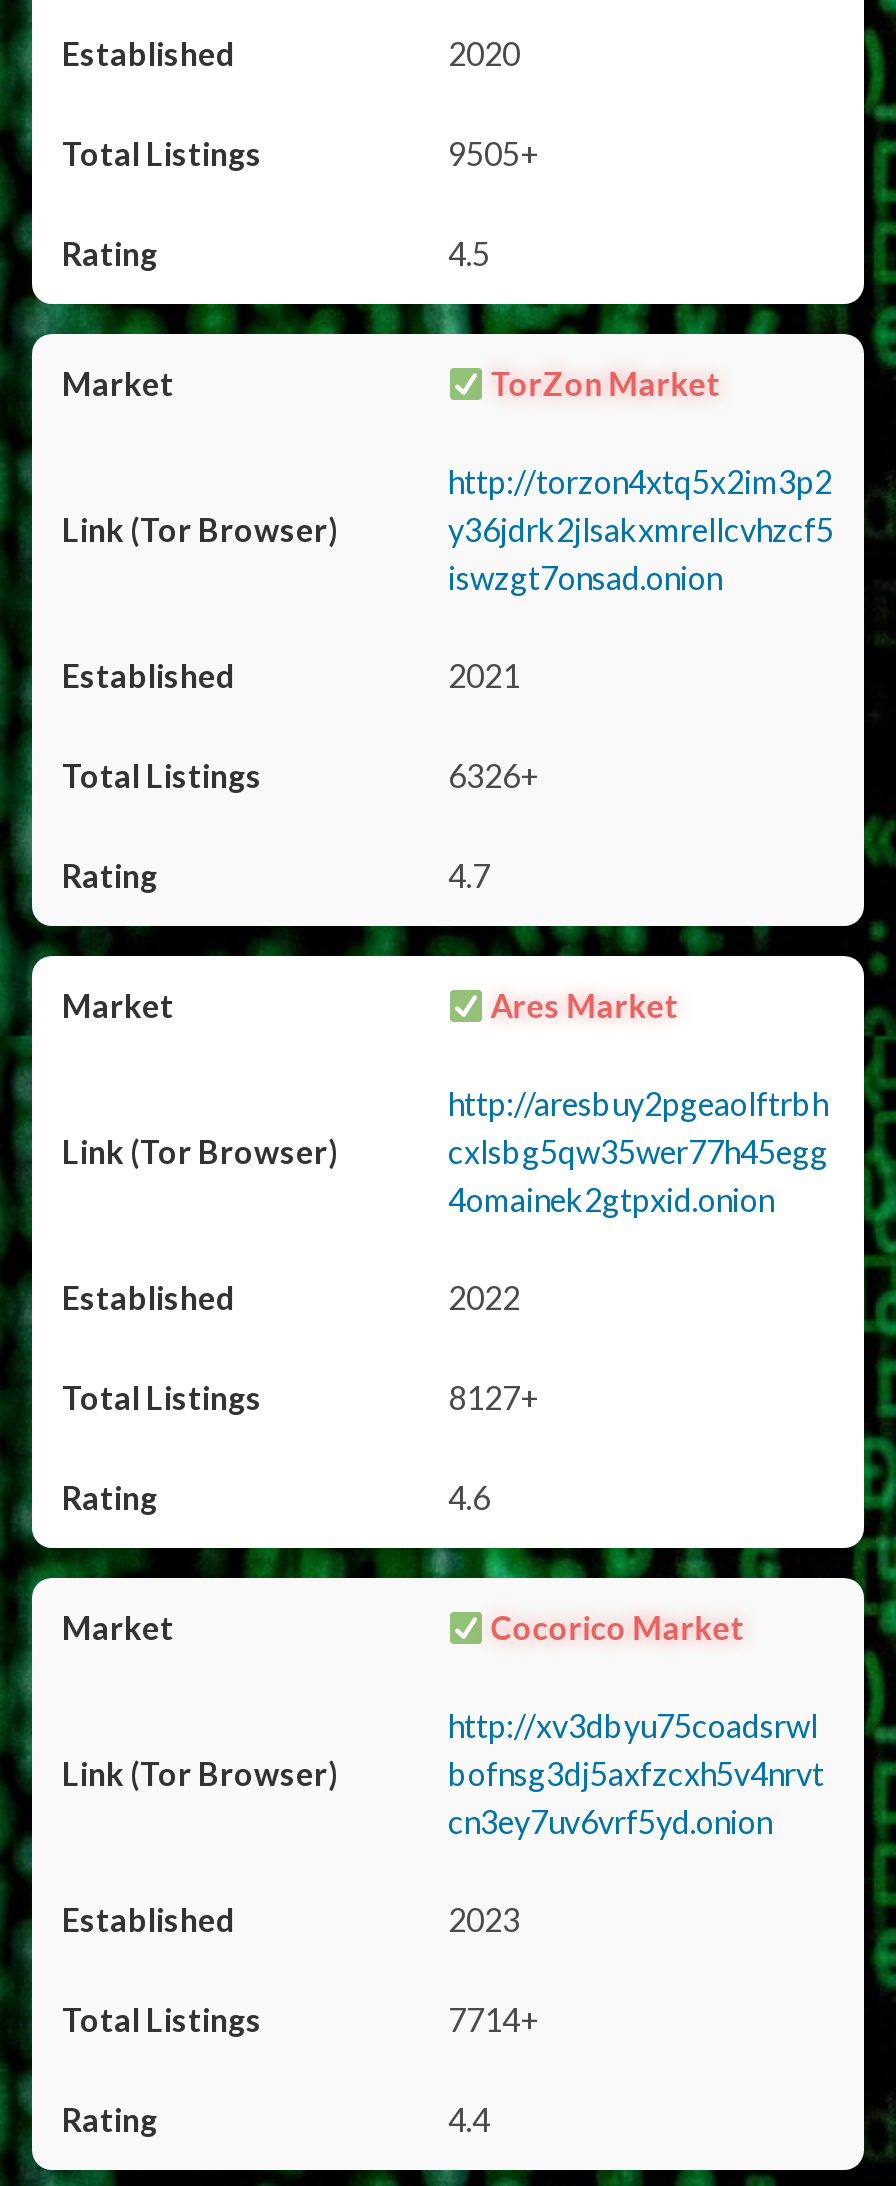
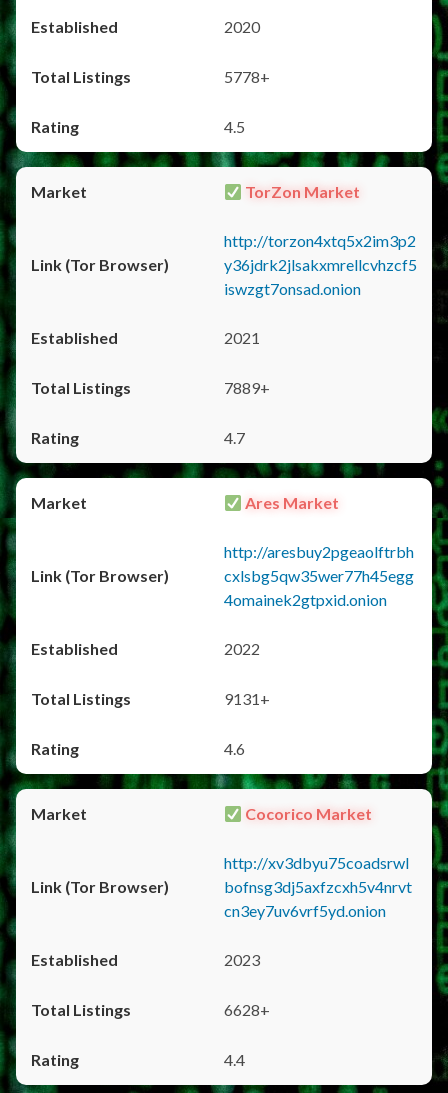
[448,134,540,172] 9505+ -> [224,67,270,86] 5778+
[448,756,540,794] 6326+ -> [224,378,270,397] 7889+
[448,1378,540,1416] 8127+ -> [224,689,270,708] 9131+
[448,2000,540,2038] 7714+ -> [224,1000,270,1019] 6628+

